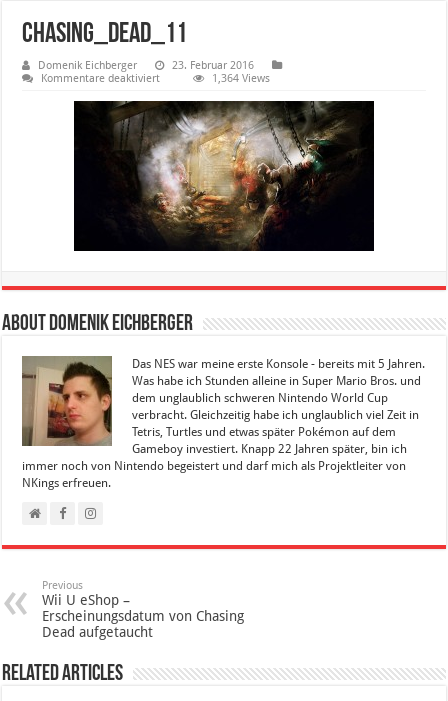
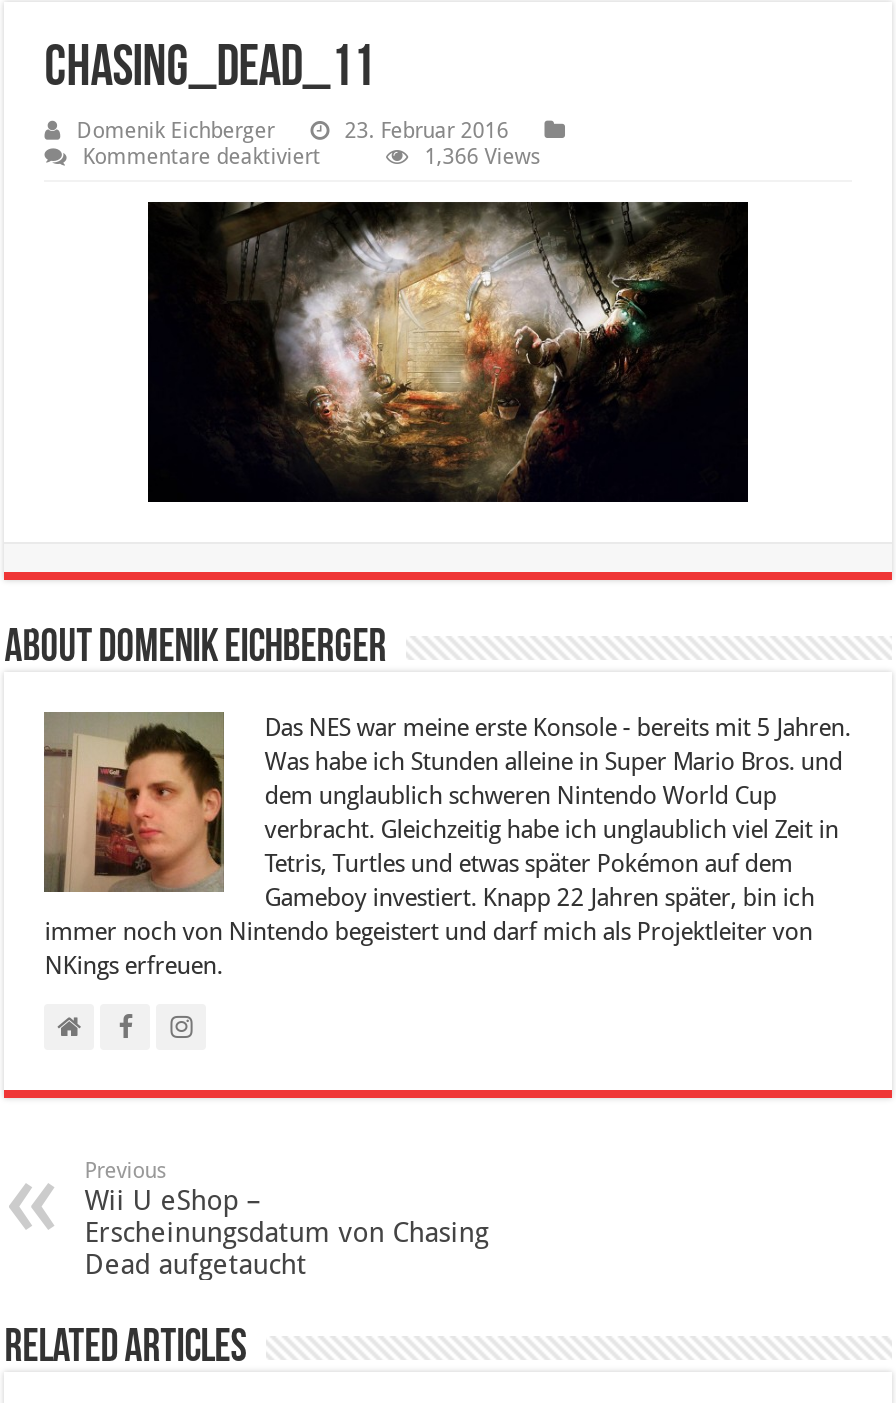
[212,72,270,85] 1,364 Views -> [424,143,540,169] 1,366 Views

